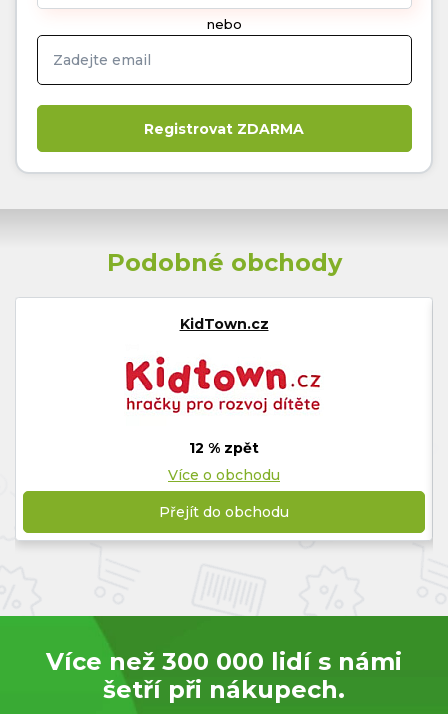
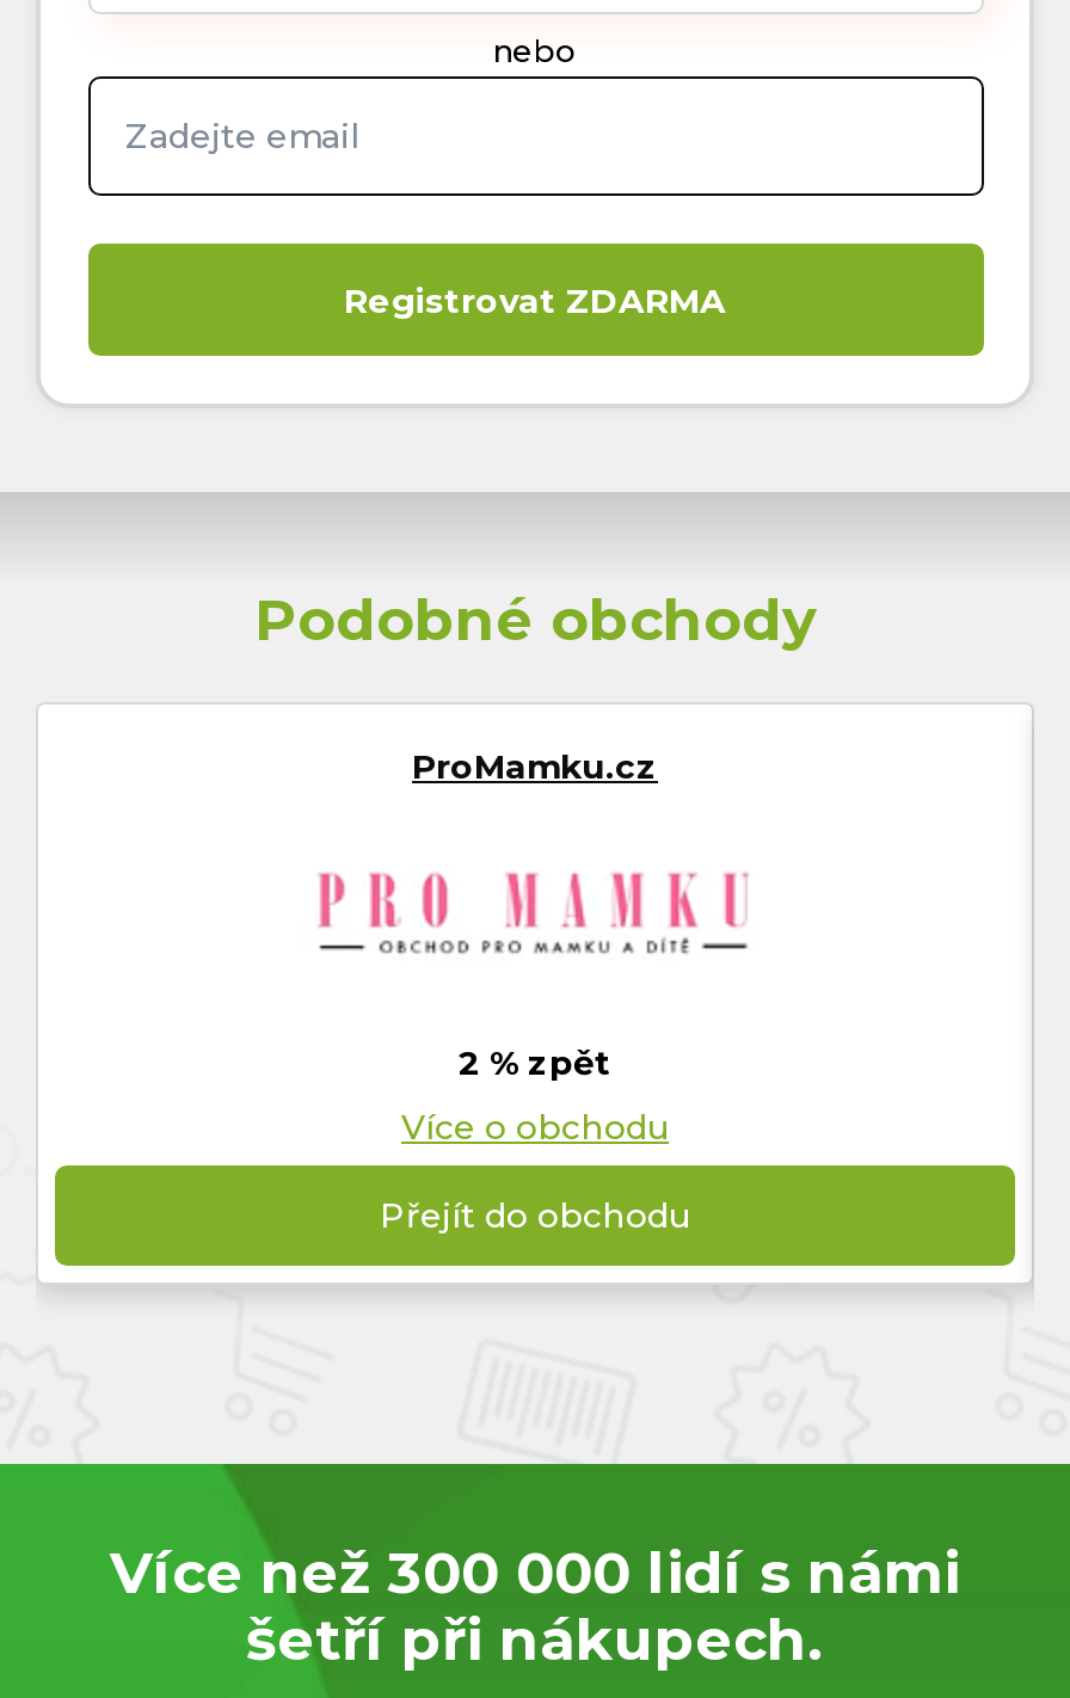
[179,315,268,333] KidTown.cz -> [412,745,658,788] ProMamku.cz
[125,355,321,457] [image] | 12 % zpět -> [301,845,764,1084] [image] | 2 % zpět

